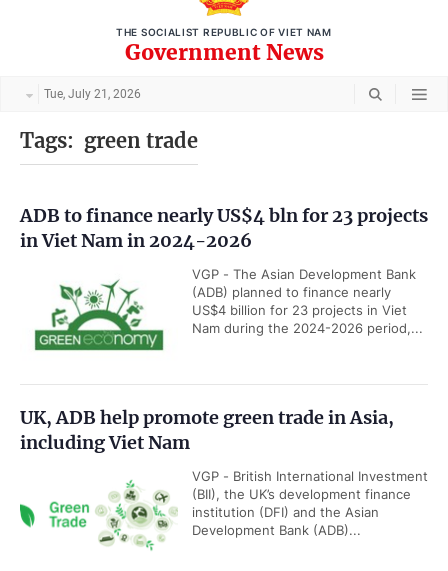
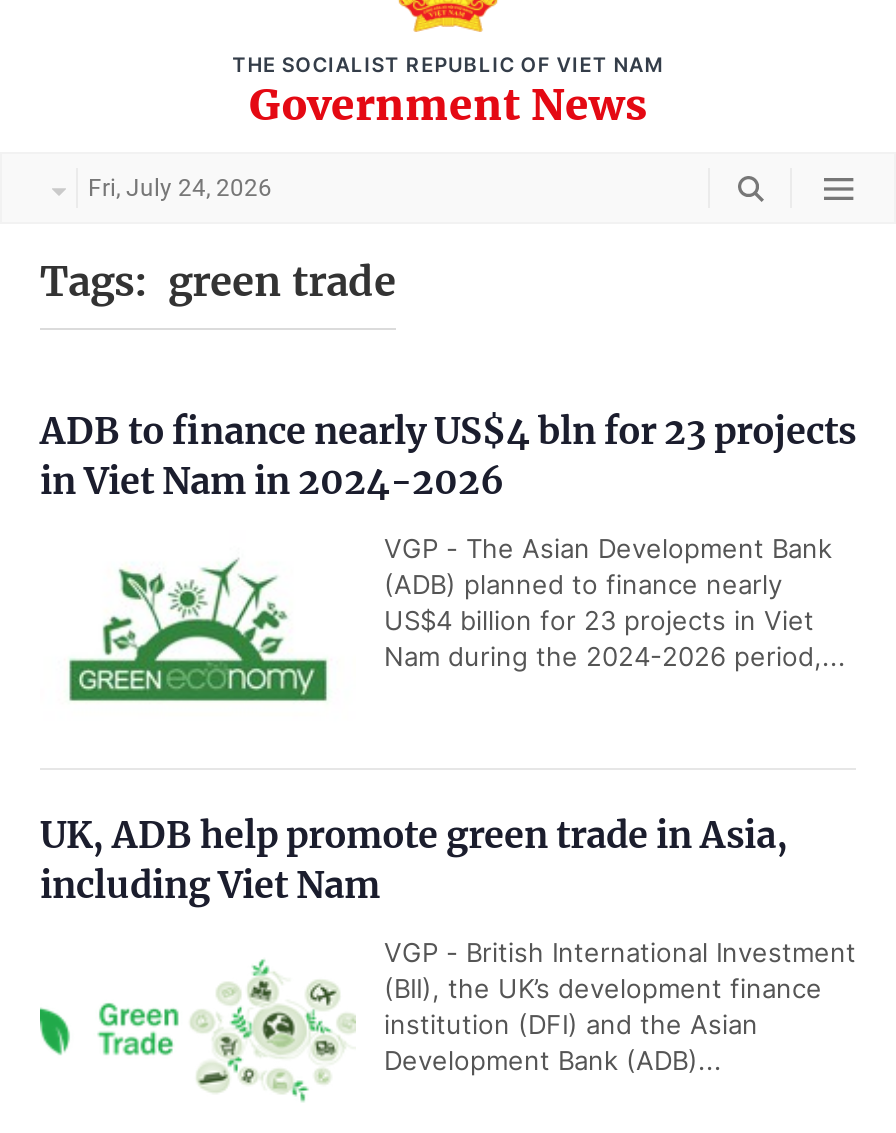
[44,87,141,101] Tue, July 21, 2026 -> [88,174,272,202] Fri, July 24, 2026

